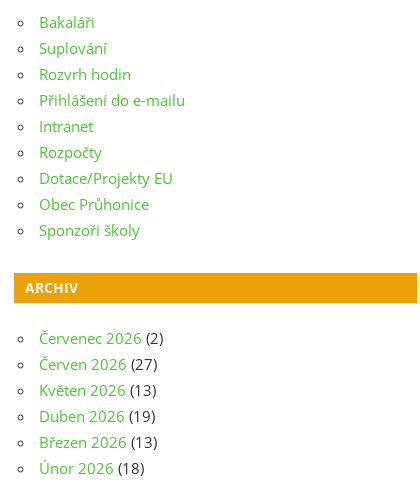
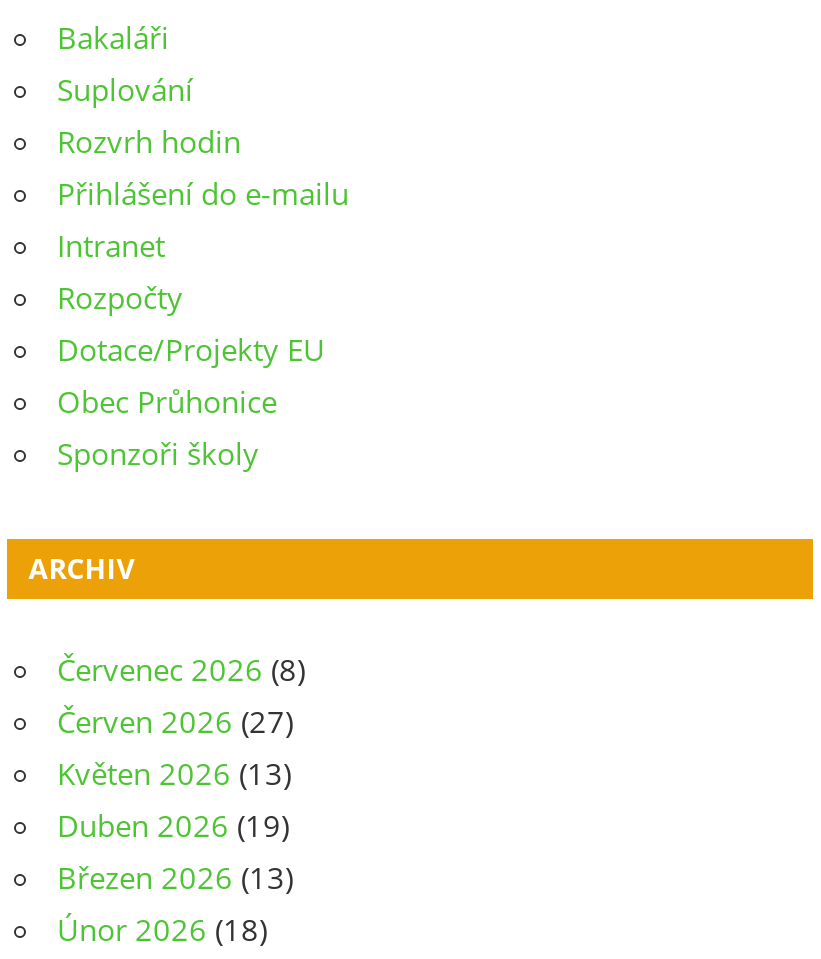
[39,328,163,348] Červenec 2026 (2) -> [57,650,305,690] Červenec 2026 (8)

